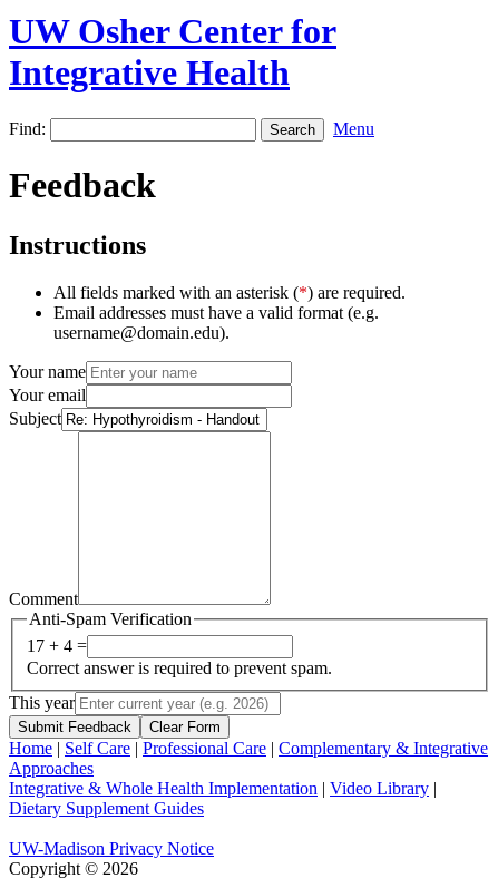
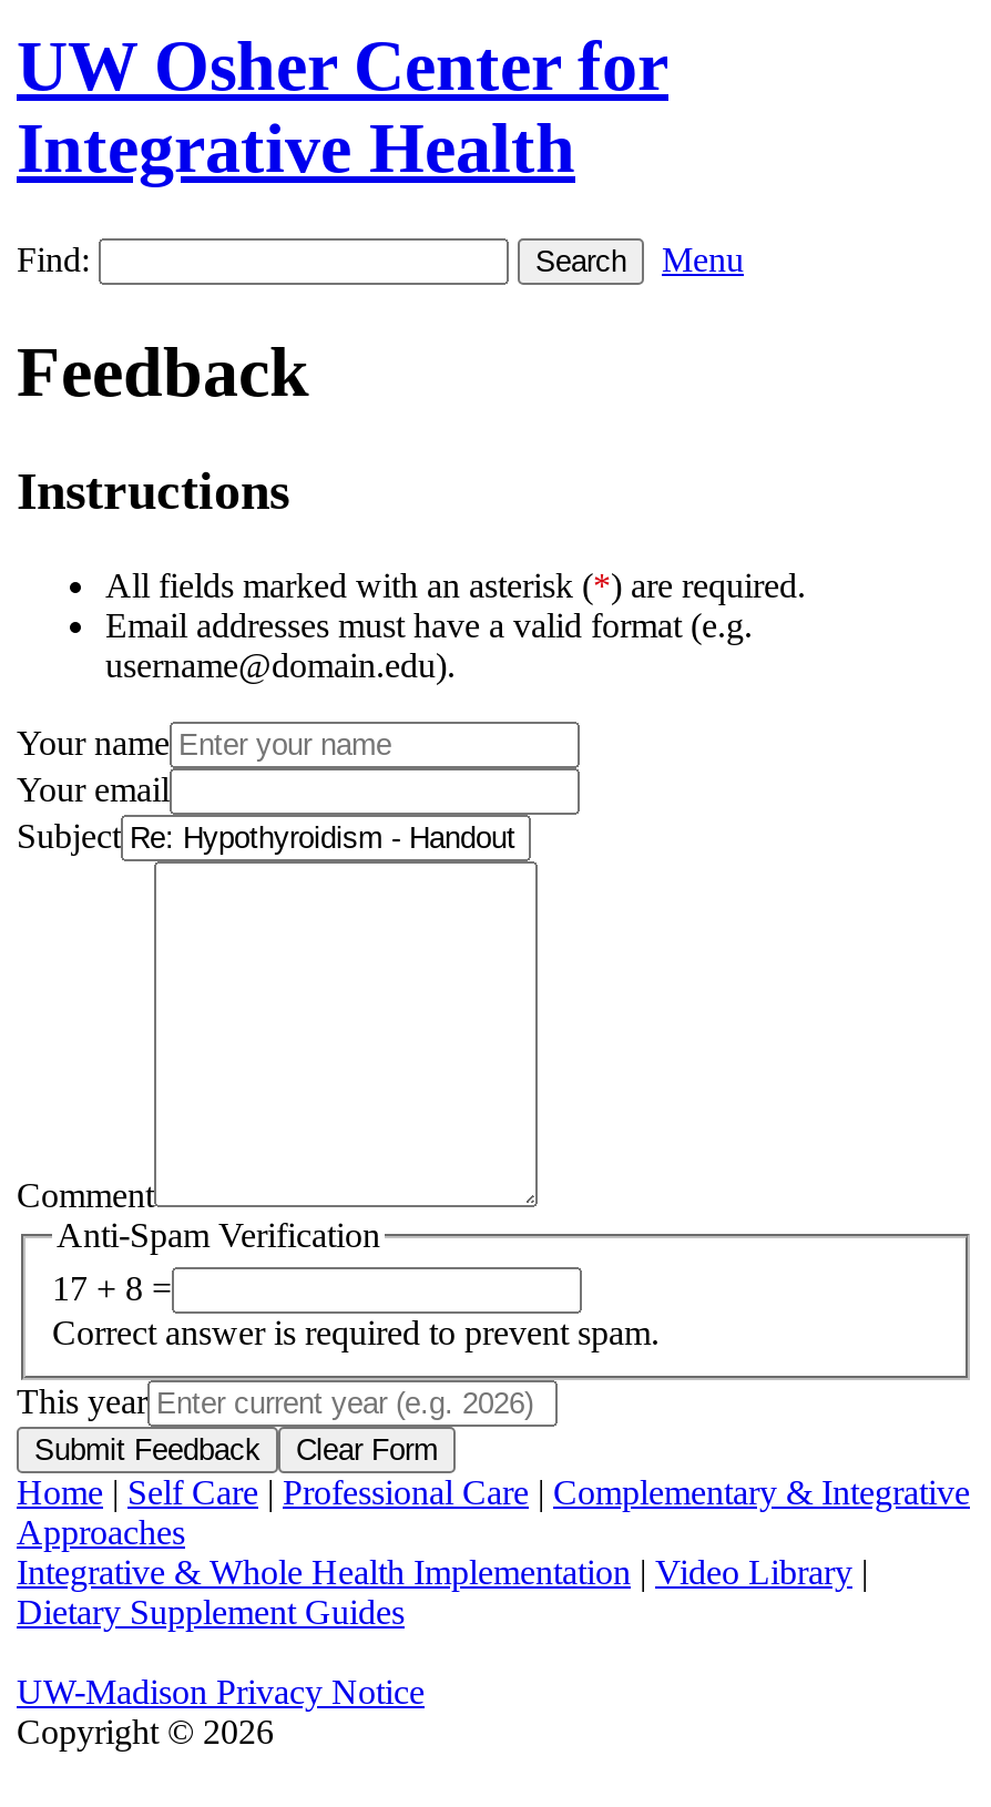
[27,636,87,655] 17 + 4 = -> [52,1270,172,1307] 17 + 8 =

